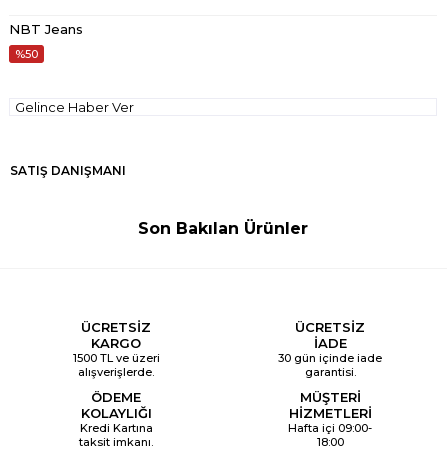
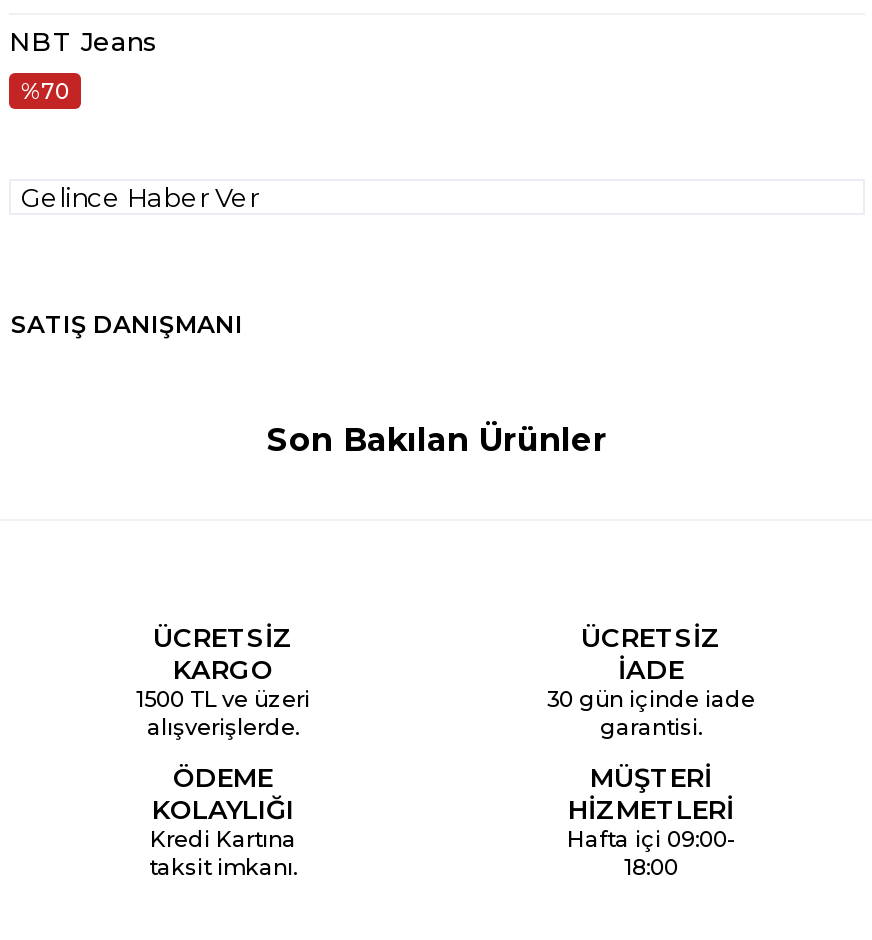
[25,47,38,61] 50 -> [41,77,69,105] 70

